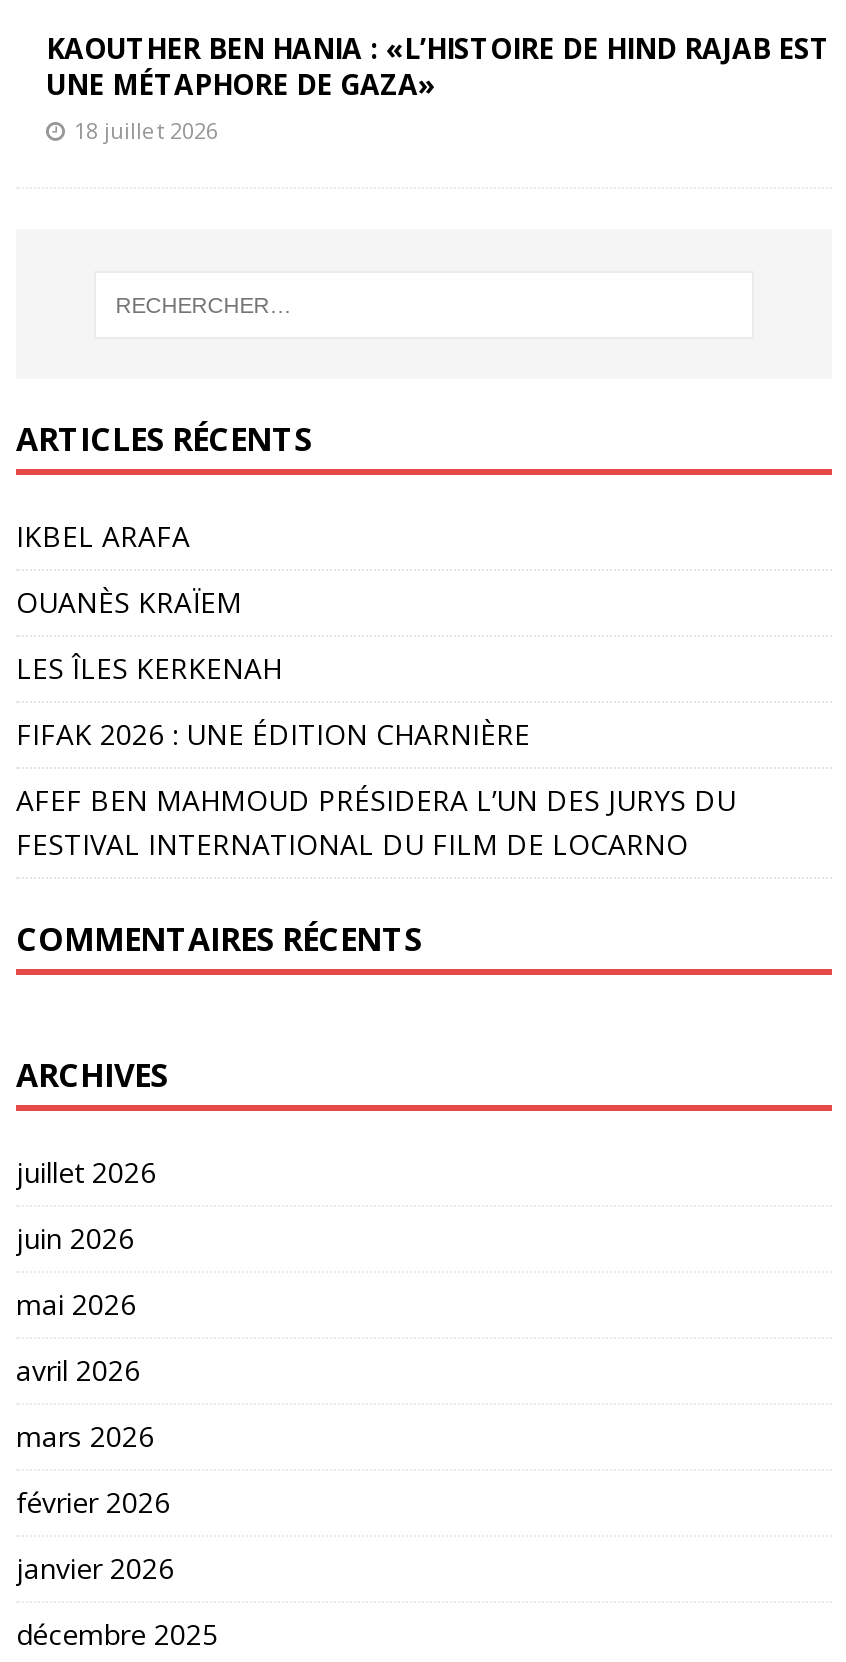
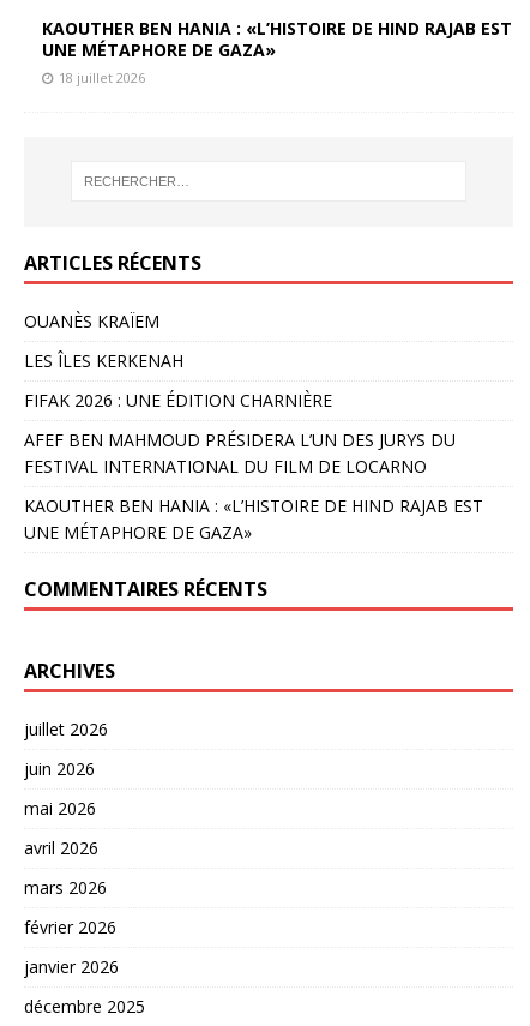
[16,517,190,555] IKBEL ARAFA -> none
moved [16,583,736,863] -> [24,309,456,477]: OUANÈS KRAÏEM | LES ÎLES KERKENAH | FIFAK 2026 : UNE ÉDITION CHARNIÈRE | AFEF BEN MAHMOUD PRÉSIDERA L’UN DES JURYS DU | FESTIVAL INTERNATIONAL DU FILM DE LOCARNO
none -> [24,494,483,543] KAOUTHER BEN HANIA : «L’HISTOIRE DE HIND RAJAB EST | UNE MÉTAPHORE DE GAZA»

